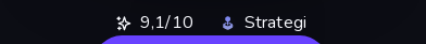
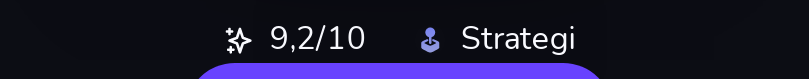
[140,11,193,34] 9,1/10 -> [269,17,367,61] 9,2/10

